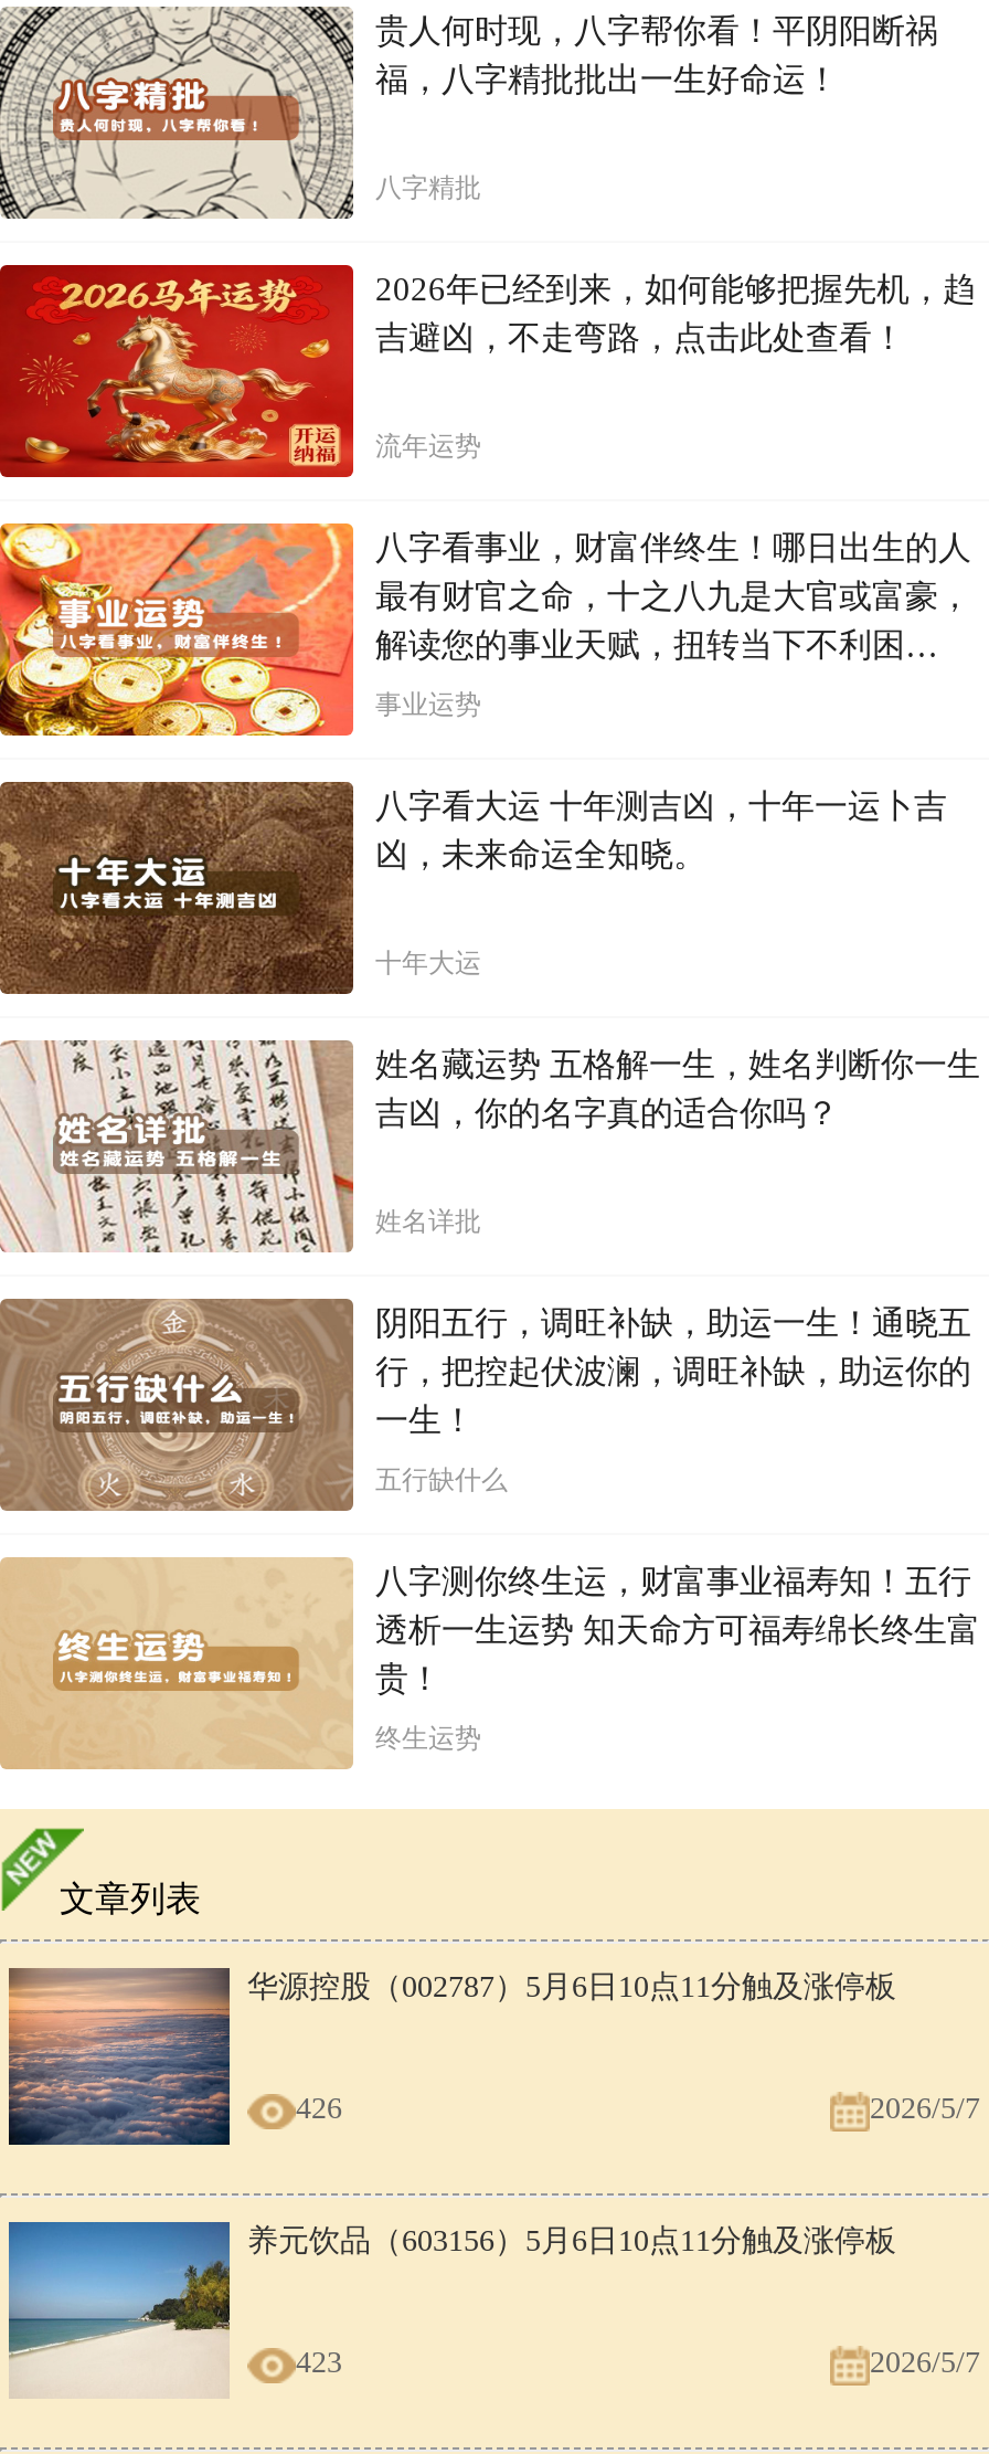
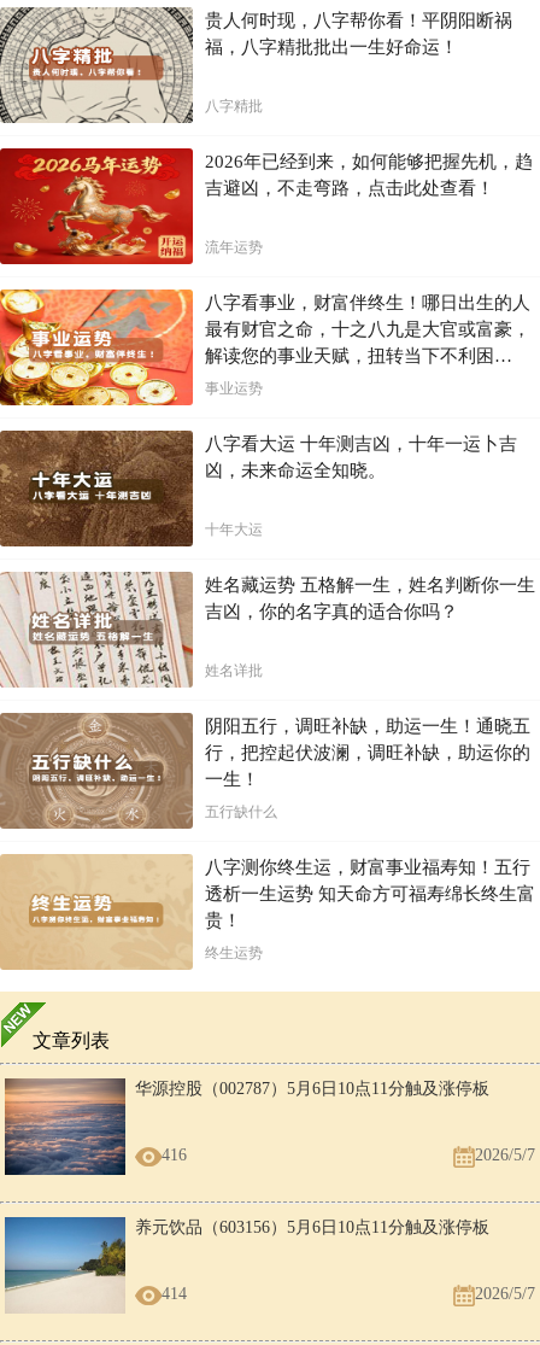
[296,2093,342,2126] 426 -> [162,1147,187,1165] 416
[296,2347,342,2380] 423 -> [162,1285,187,1303] 414

